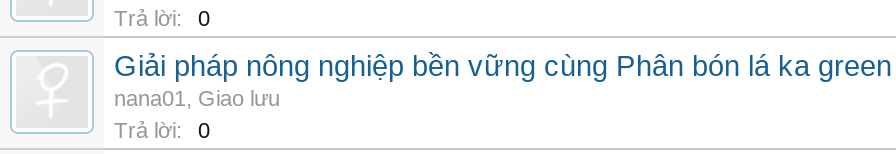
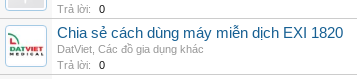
none -> [7,28,43,64] [image]
[114,50,892,110] Giải pháp nông nghiệp bền vững cùng Phân bón lá ka green | nana01, Giao lưu -> [57,25,343,55] Chia sẻ cách dùng máy miễn dịch EXI 1820 | DatViet, Các đồ gia dụng khác

